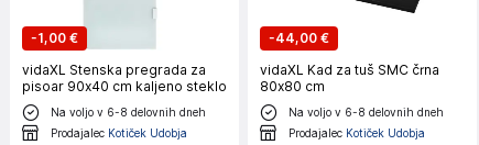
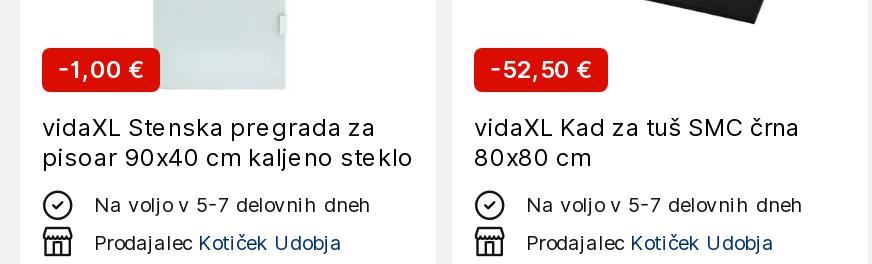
[269,30,329,46] -44,00 € -> [490,54,592,84] -52,50 €
[51,105,206,118] Na voljo v 6-8 delovnih dneh -> [94,191,372,215] Na voljo v 5-7 delovnih dneh
[289,105,444,118] Na voljo v 6-8 delovnih dneh -> [526,191,804,215] Na voljo v 5-7 delovnih dneh

